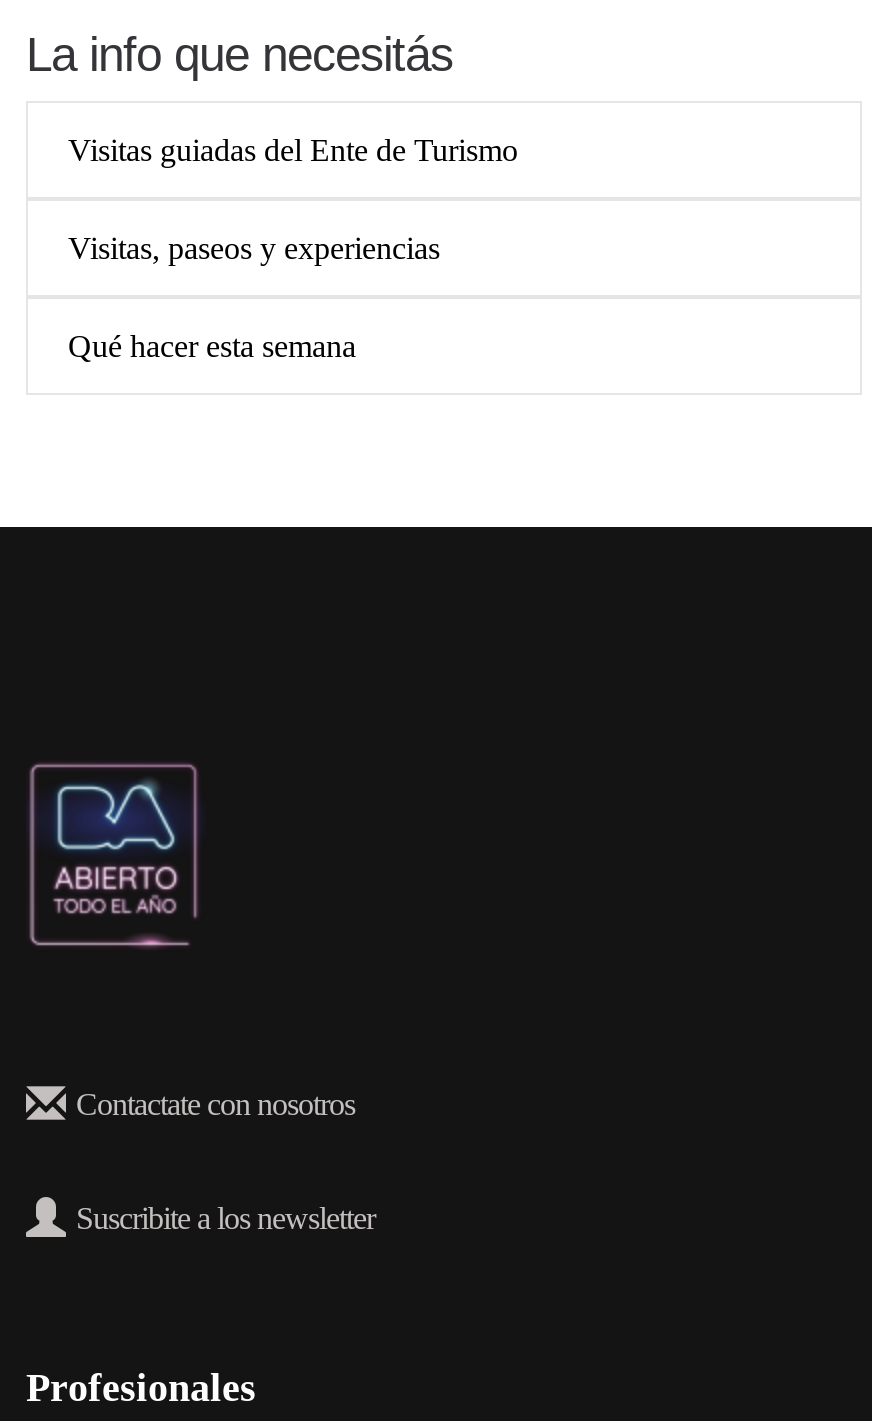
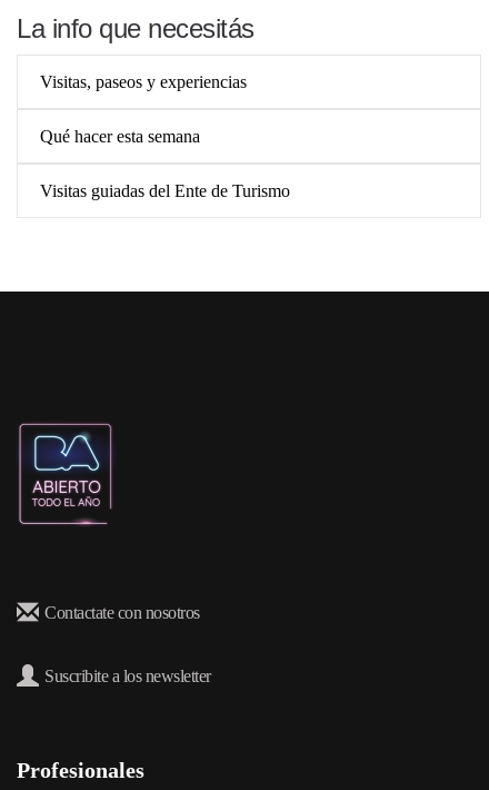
moved [68,134,518,168] -> [40,182,290,201]: Visitas guiadas del Ente de Turismo
moved [68,232,440,364] -> [40,73,247,146]: Visitas, paseos y experiencias | Qué hacer esta semana

